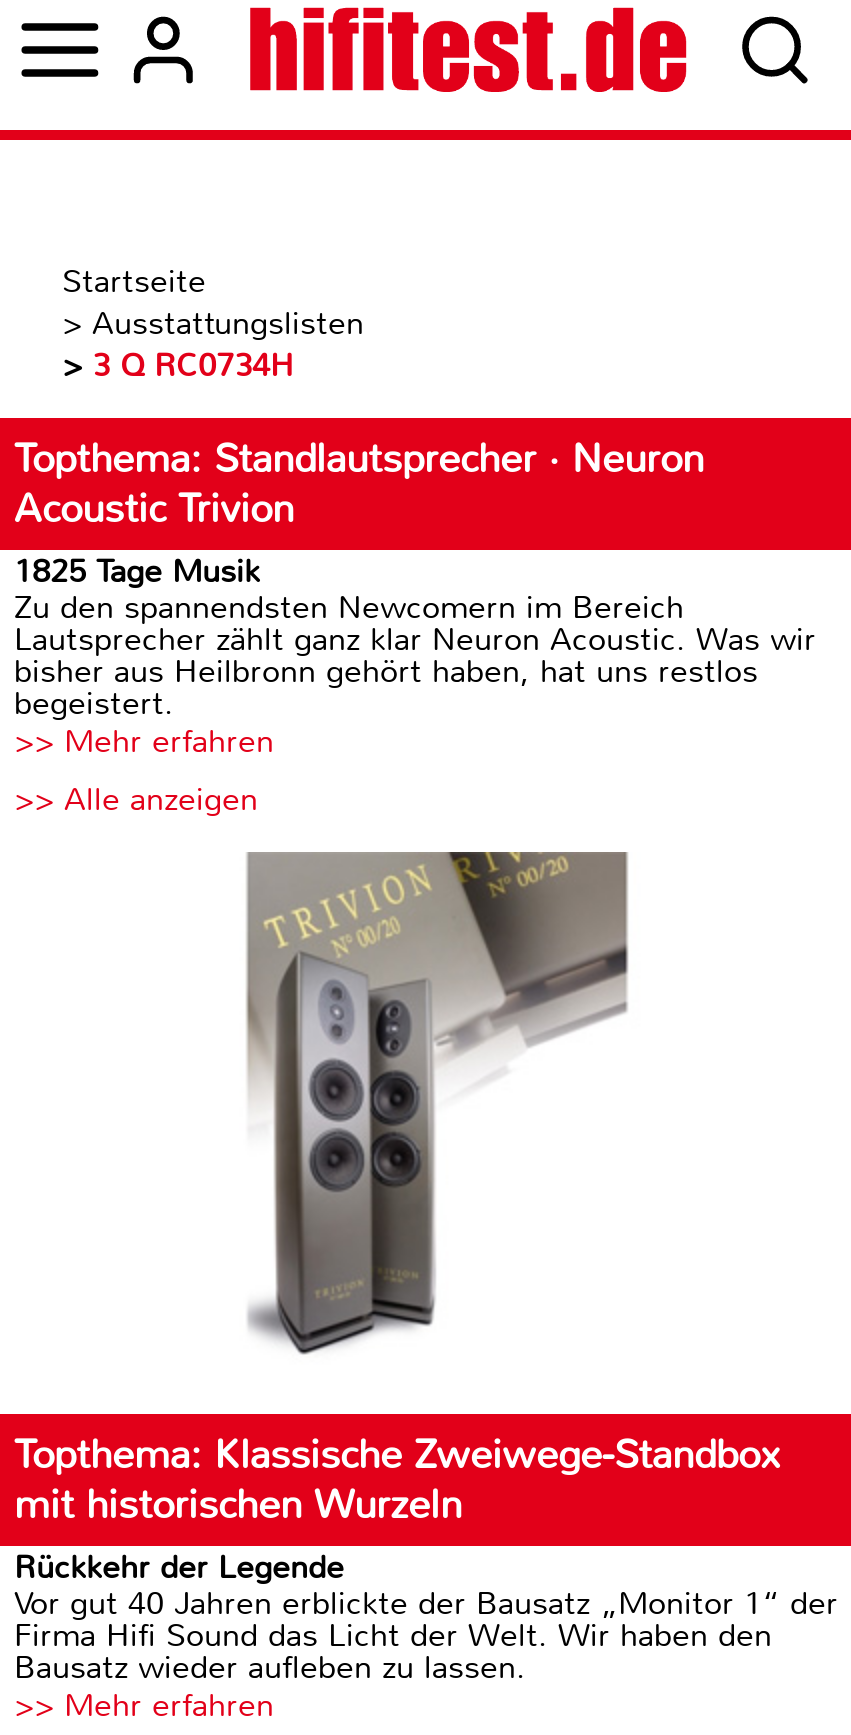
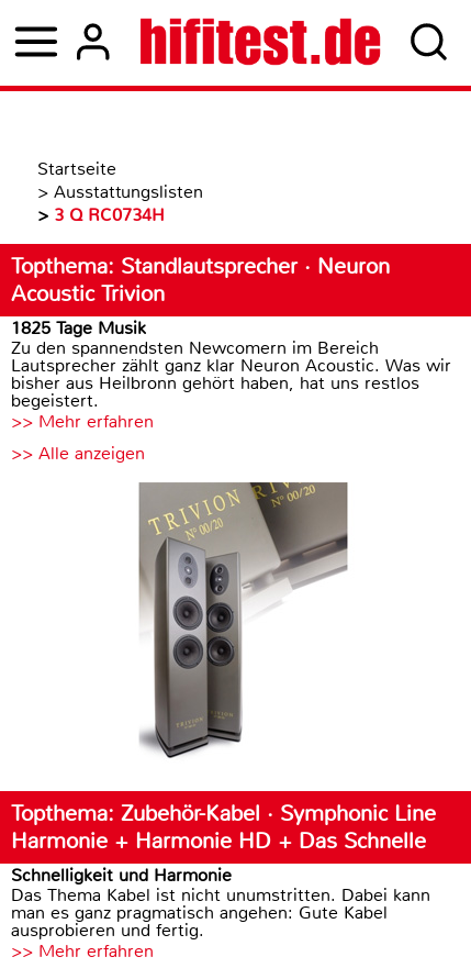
[14,1430,838,1688] Topthema: Klassische Zweiwege-Standbox | mit historischen Wurzeln | Rückkehr der Legende | Vor gut 40 Jahren erblickte der Bausatz „Monitor 1“ der | Firma Hifi Sound das Licht der Welt. Wir haben den | Bausatz wieder aufleben zu lassen. -> [11,800,436,942] Topthema: Zubehör-Kabel · Symphonic Line | Harmonie + Harmonie HD + Das Schnelle | Schnelligkeit und Harmonie | Das Thema Kabel ist nicht unumstritten. Dabei kann | man es ganz pragmatisch angehen: Gute Kabel | ausprobieren und fertig.

